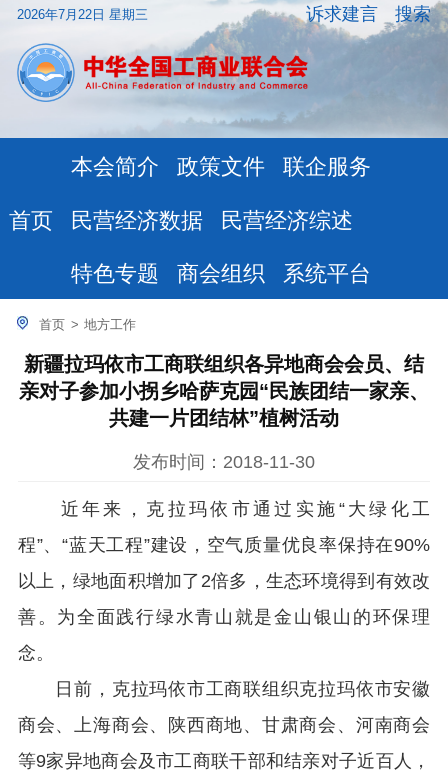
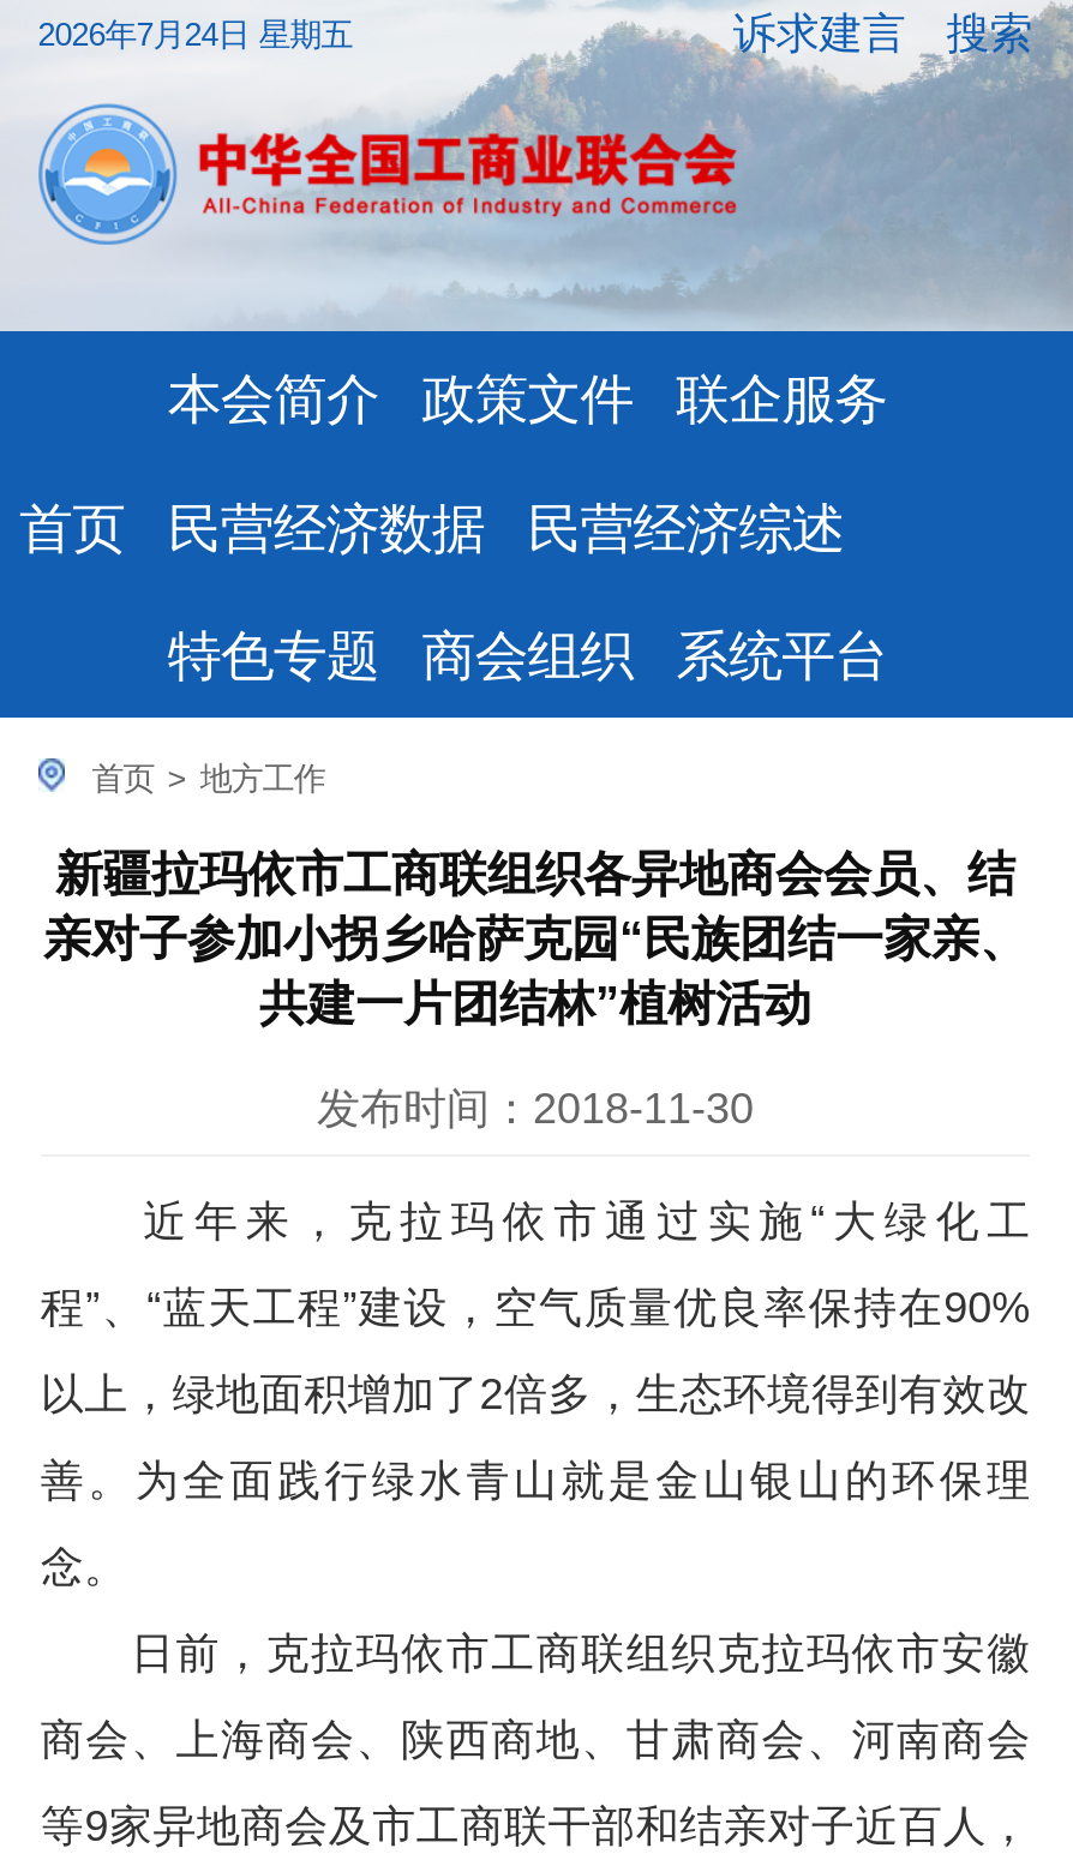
[17,7,148,22] 2026年7月22日 星期三 -> [38,17,352,53] 2026年7月24日 星期五

